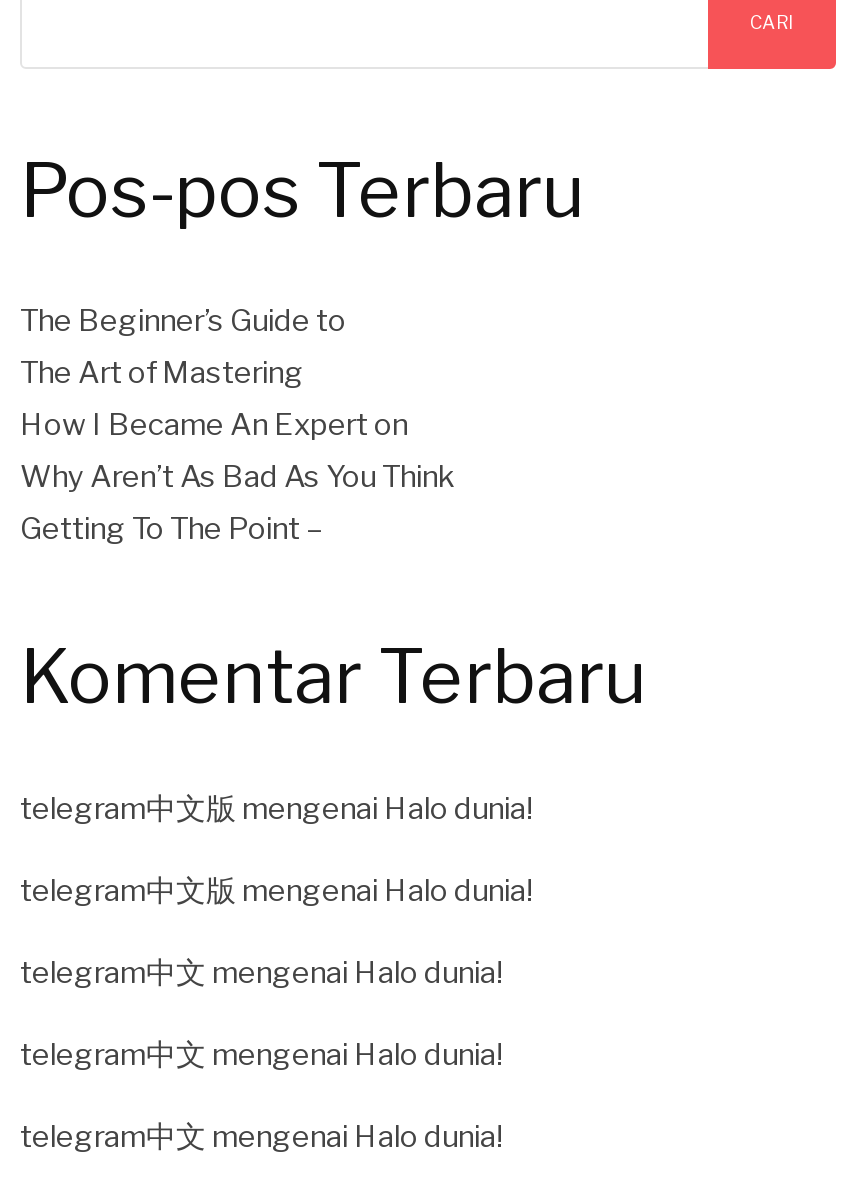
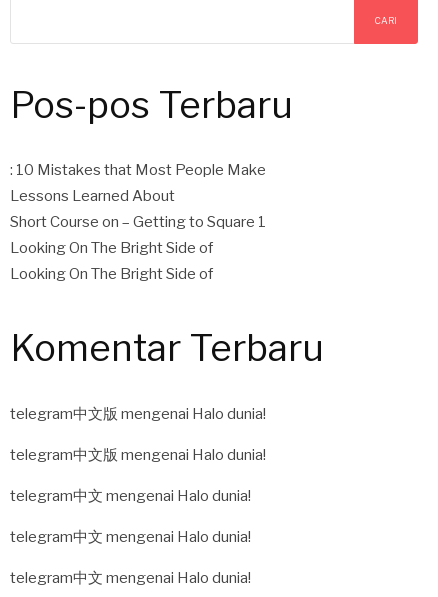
[20,304,454,548] The Beginner’s Guide to | The Art of Mastering | How I Became An Expert on | Why Aren’t As Bad As You Think | Getting To The Point – -> [10,161,266,283] : 10 Mistakes that Most People Make | Lessons Learned About | Short Course on – Getting to Square 1 | Looking On The Bright Side of | Looking On The Bright Side of

